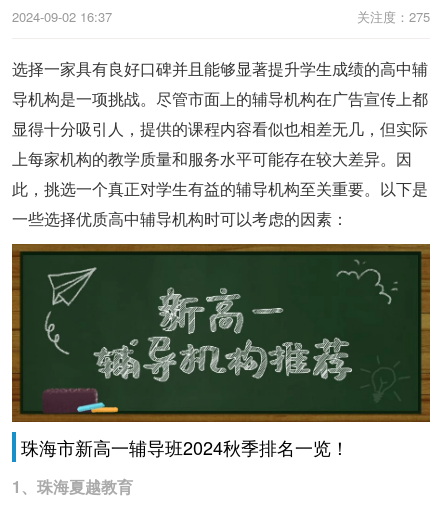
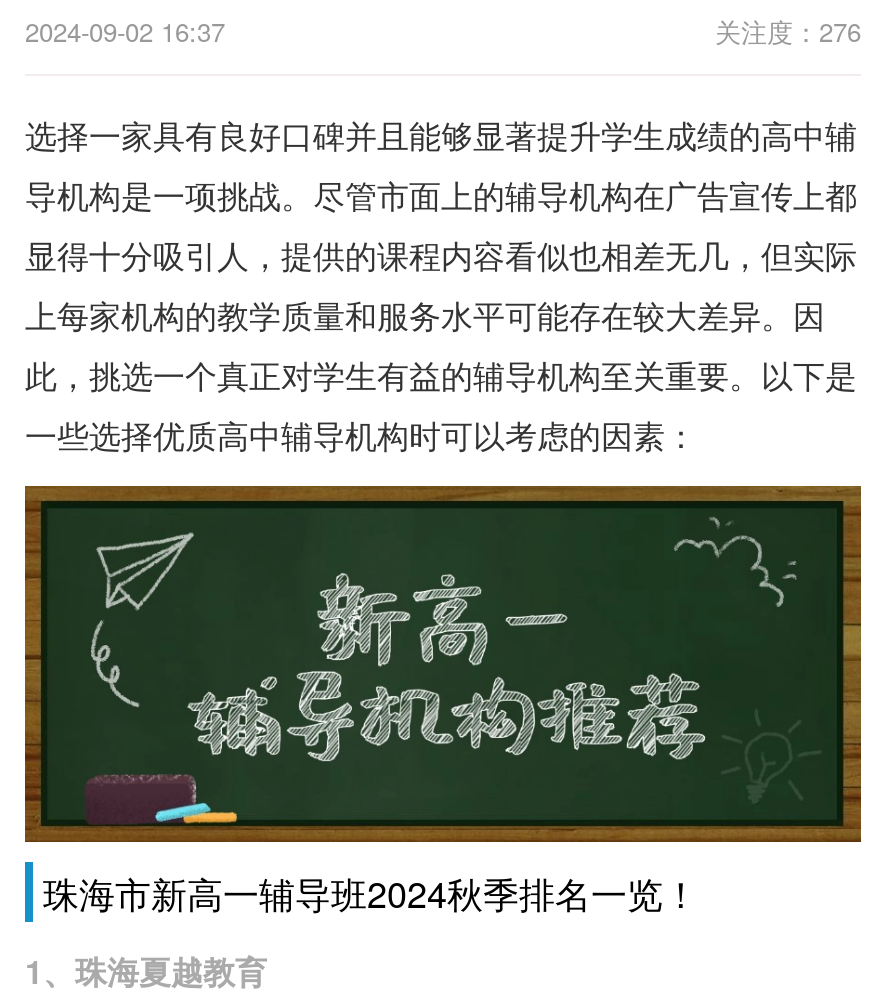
[357,7,430,26] 关注度：275 -> [715,12,861,50] 关注度：276

